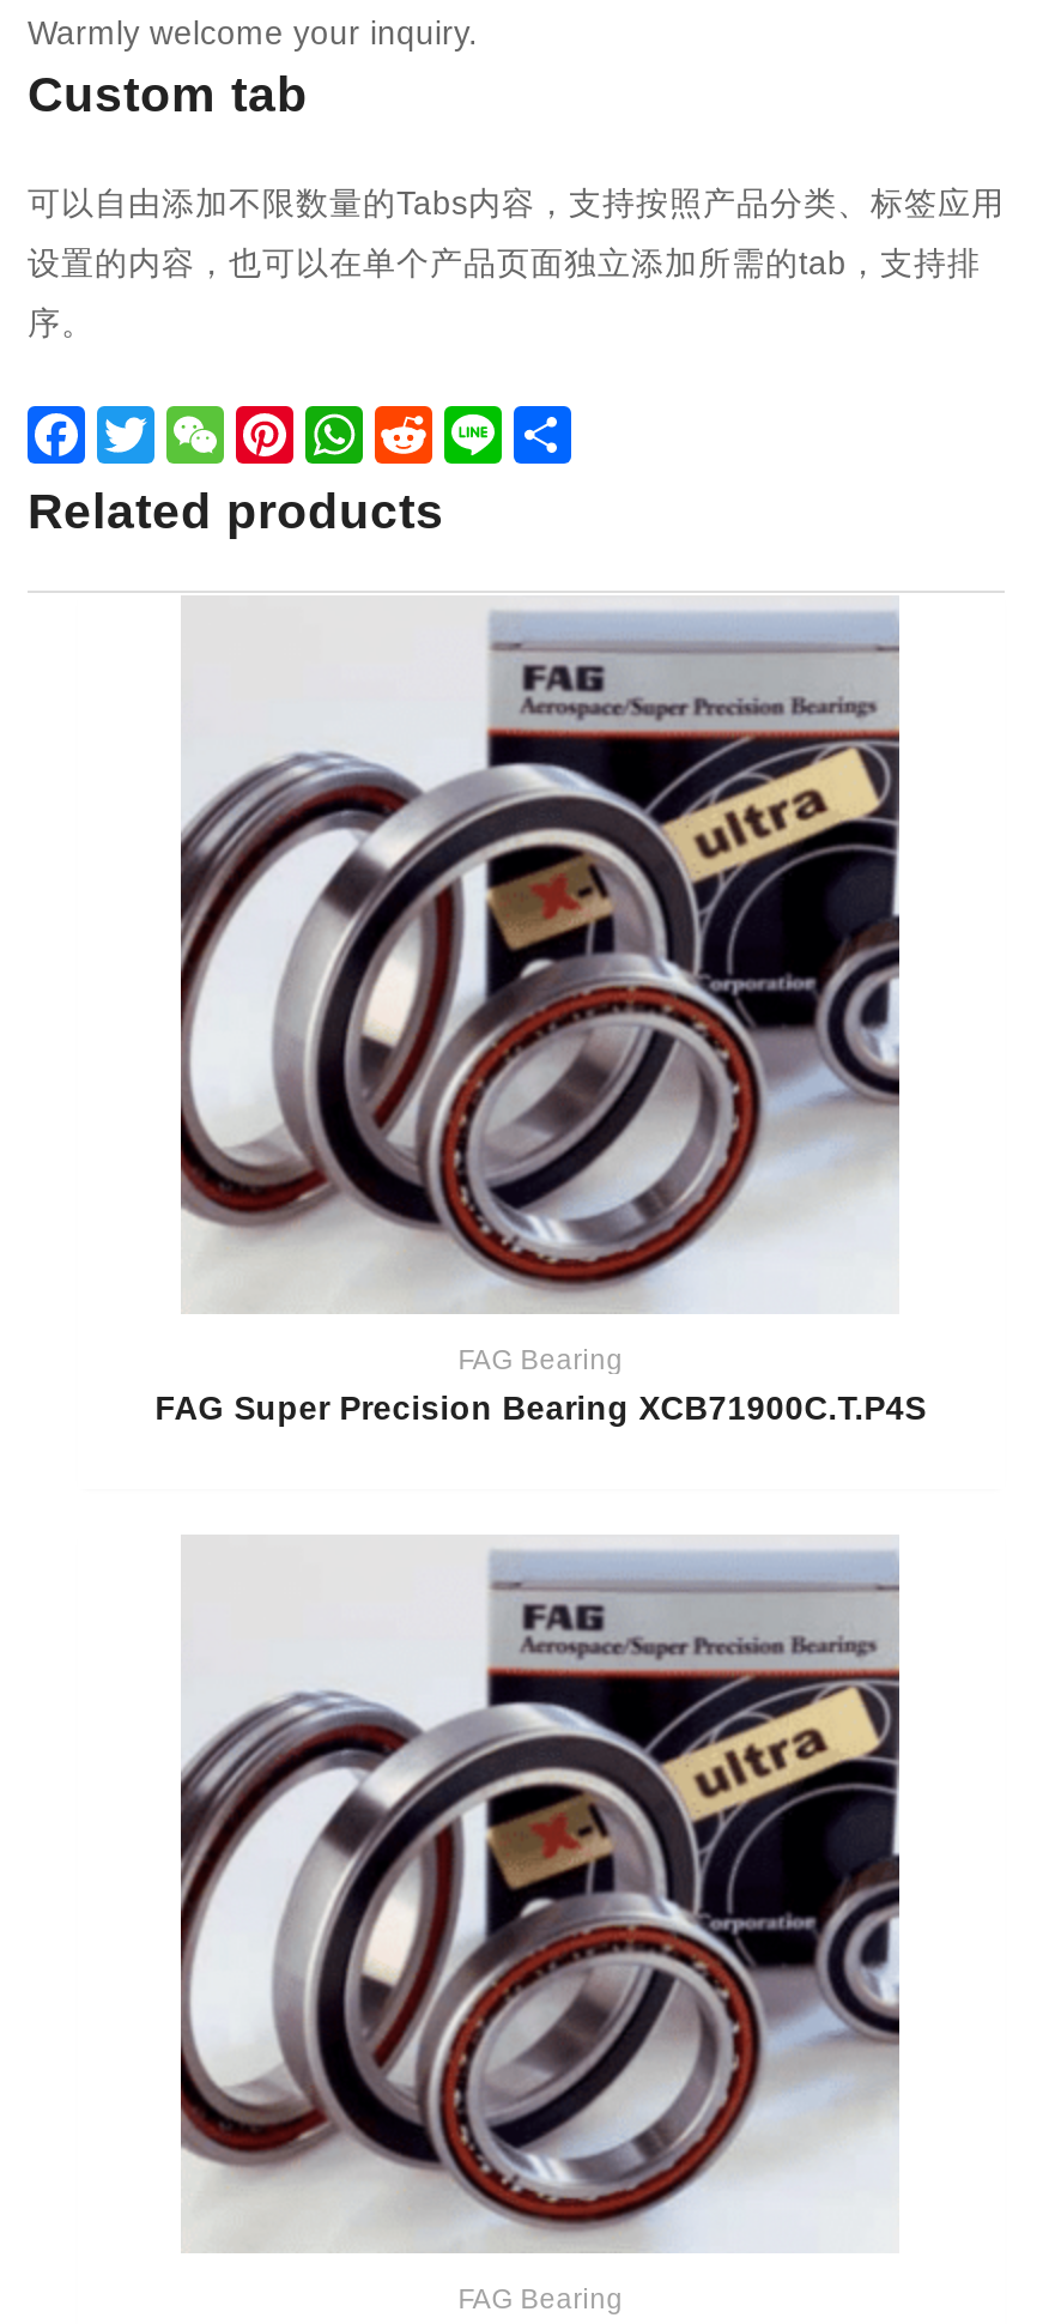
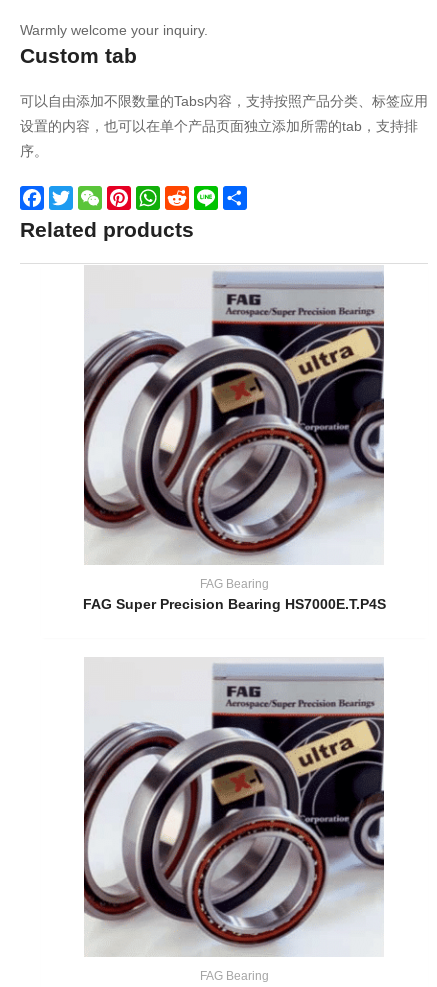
[155,1392,926,1427] FAG Super Precision Bearing XCB71900C.T.P4S -> [83,597,386,612] FAG Super Precision Bearing HS7000E.T.P4S

